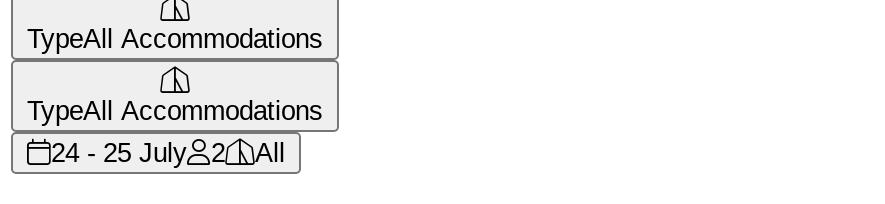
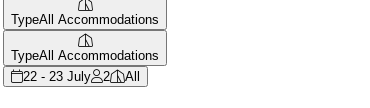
[51,138,285,168] 24 - 25 July 2 All -> [23,69,140,84] 22 - 23 July 2 All

